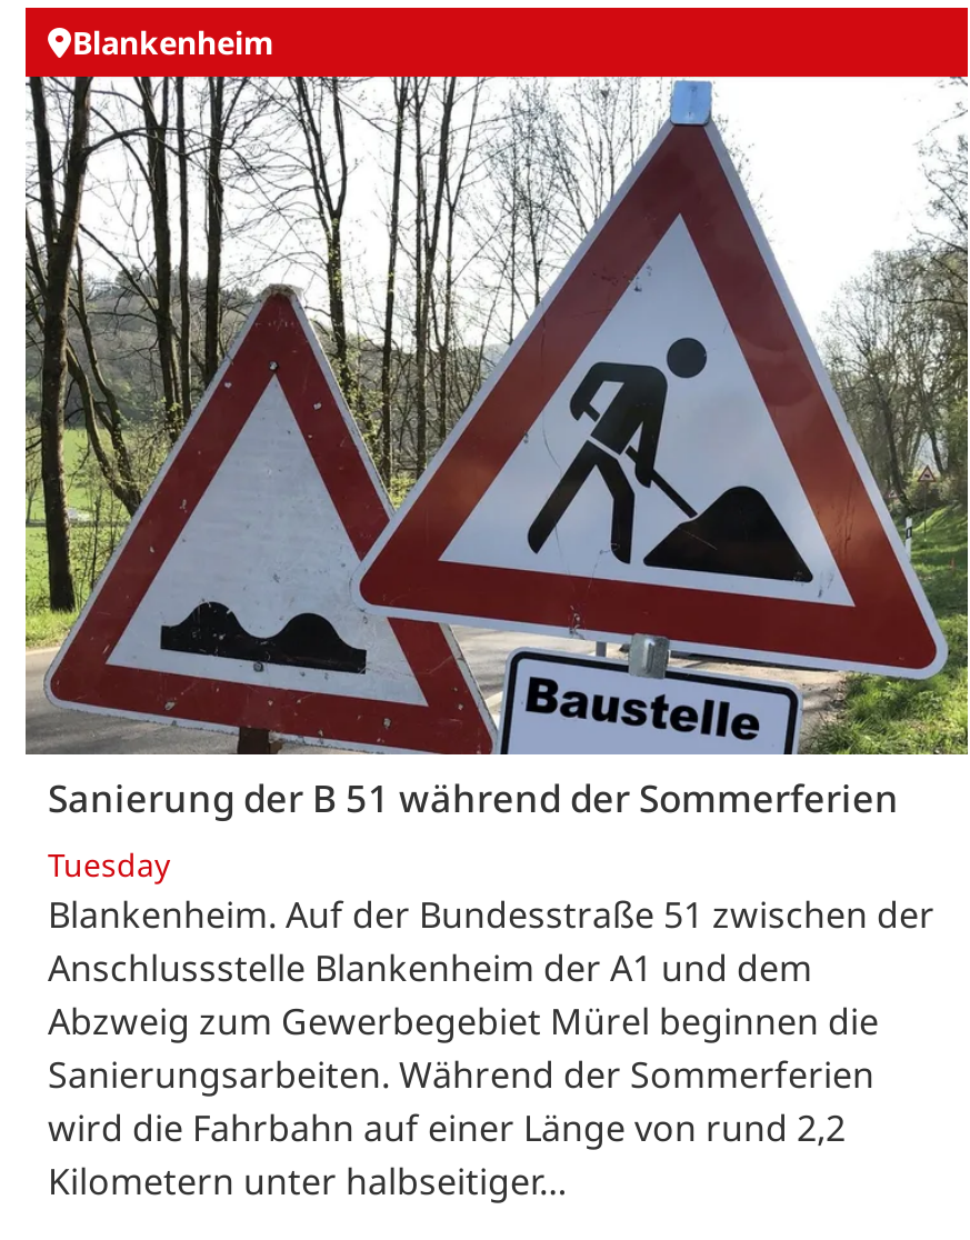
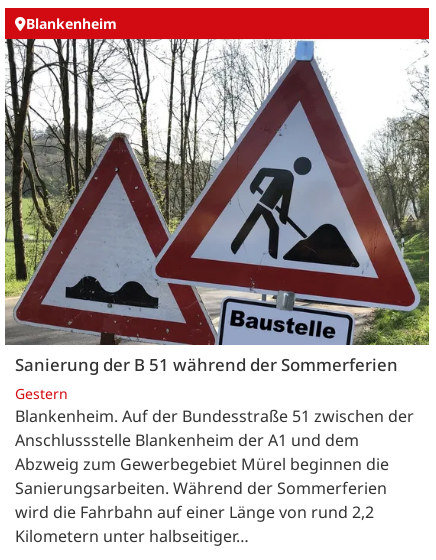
[48,843,170,885] Tuesday -> [15,384,68,403] Gestern

